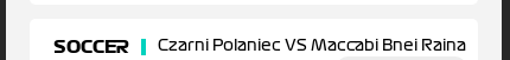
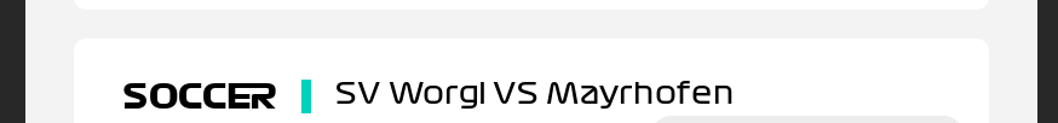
[158,39,466,53] Czarni Polaniec VS Maccabi Bnei Raina -> [335,80,735,109] SV Worgl VS Mayrhofen

